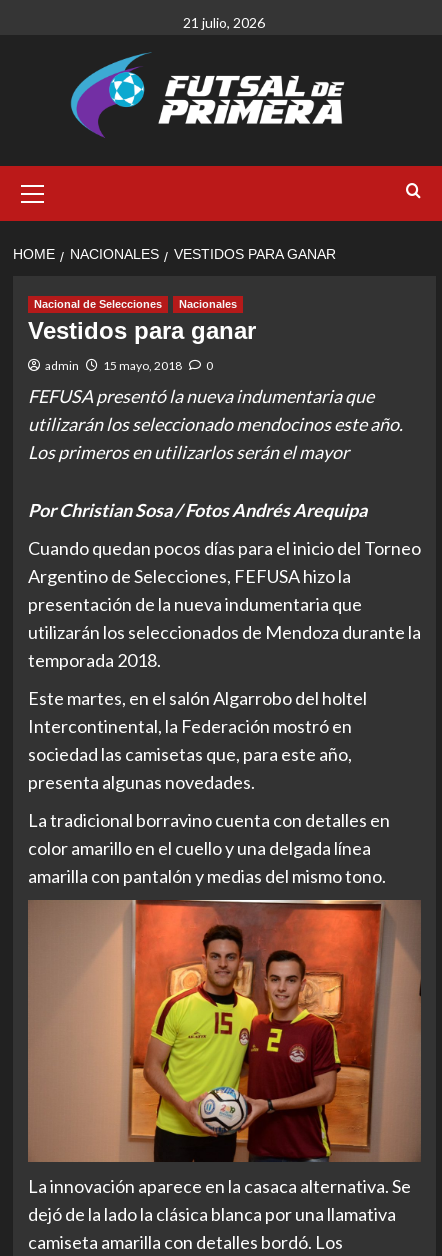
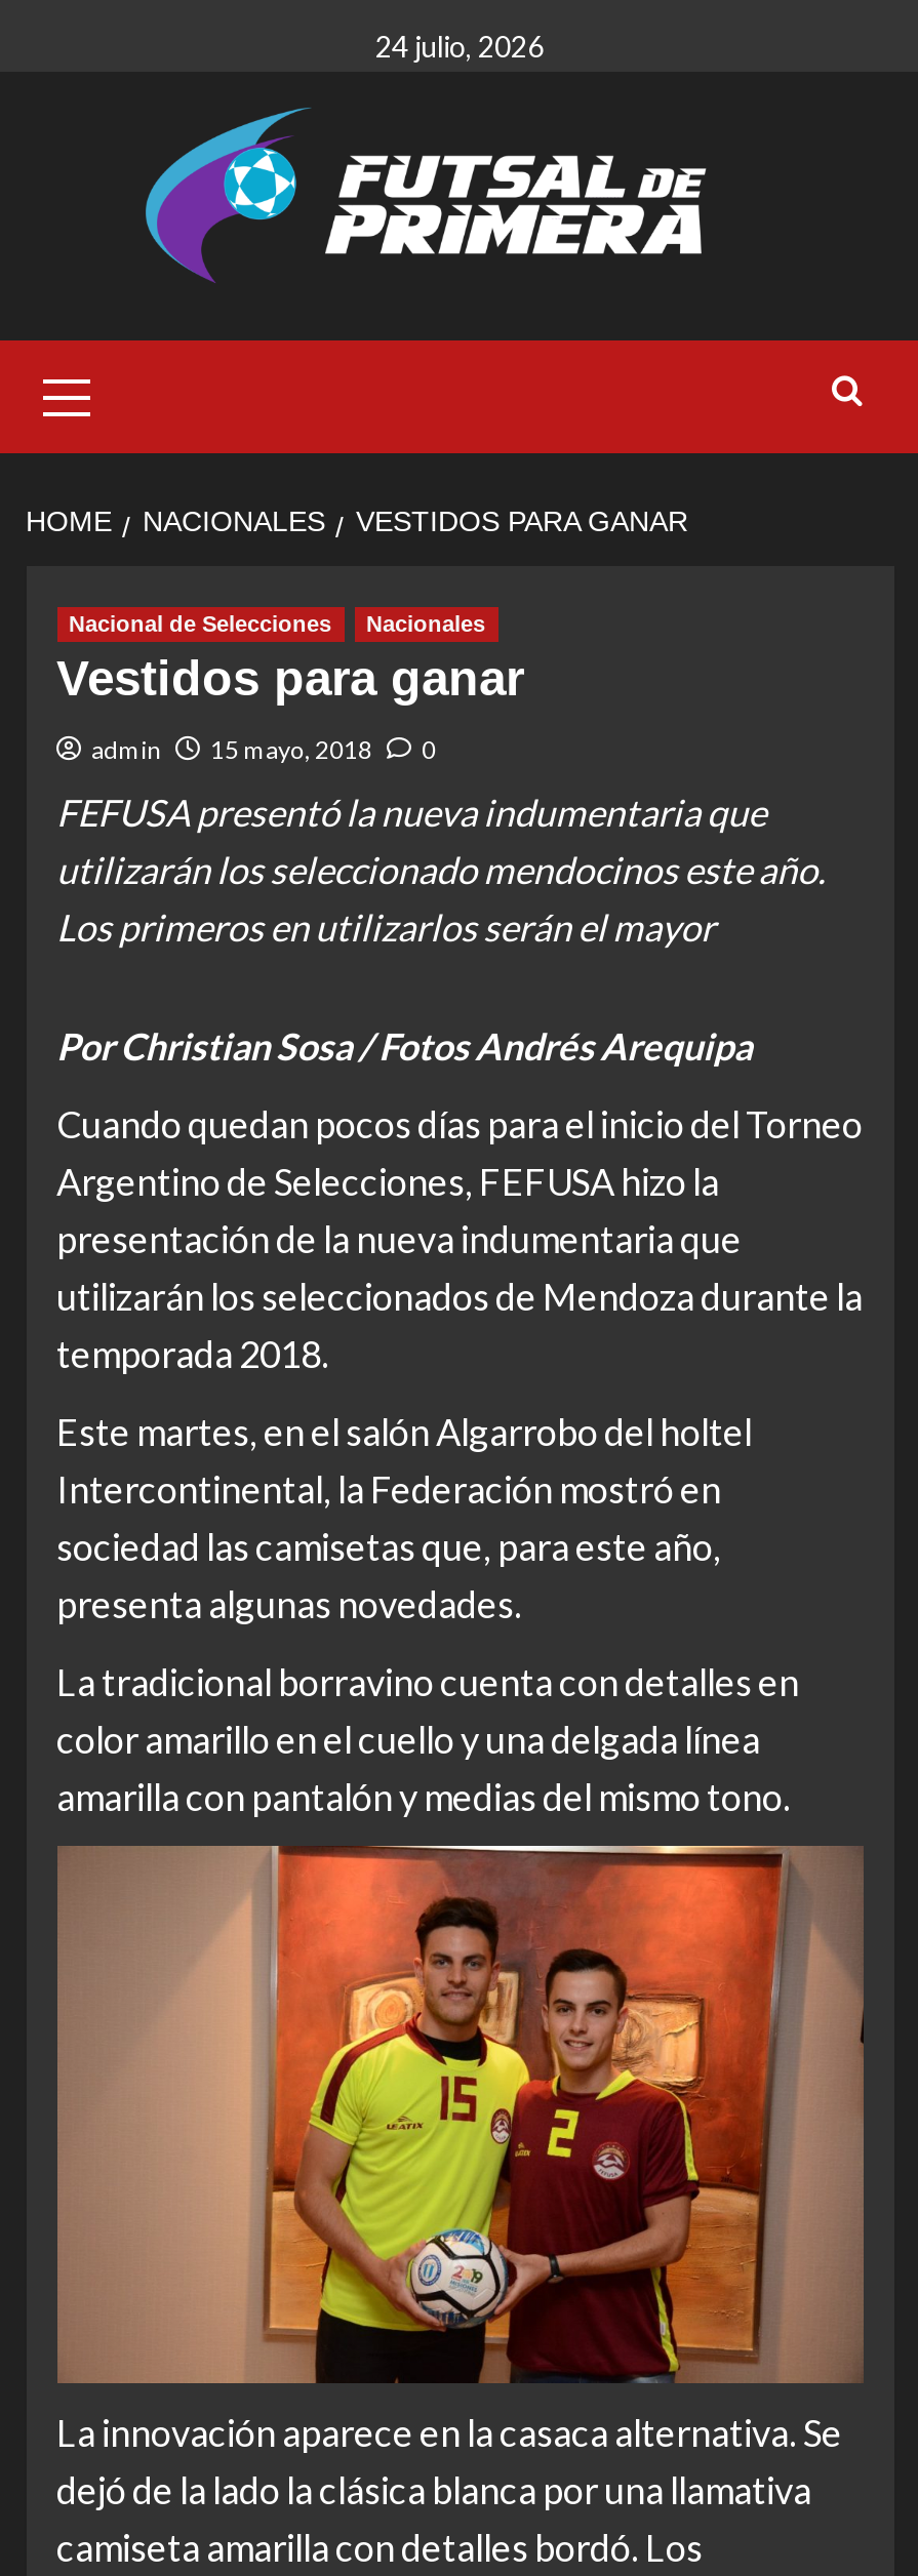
[183,14,265,31] 21 julio, 2026 -> [375,29,544,64] 24 julio, 2026

